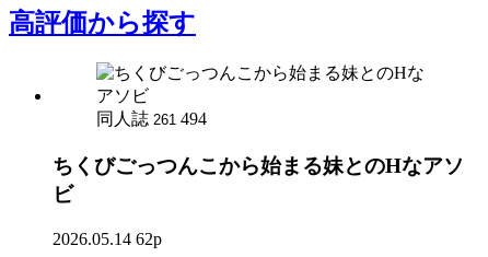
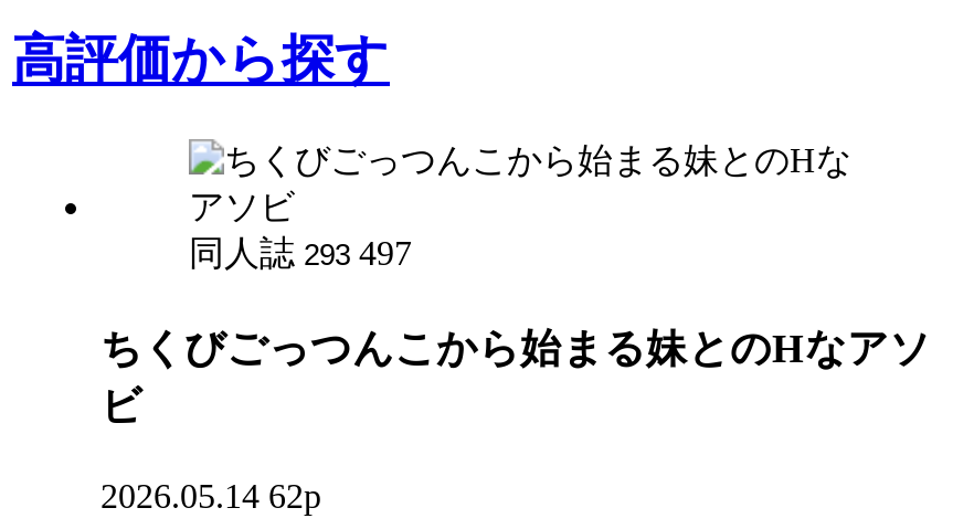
[96,110,207,128] 同人誌 261 494 -> [189,235,412,272] 同人誌 293 497

